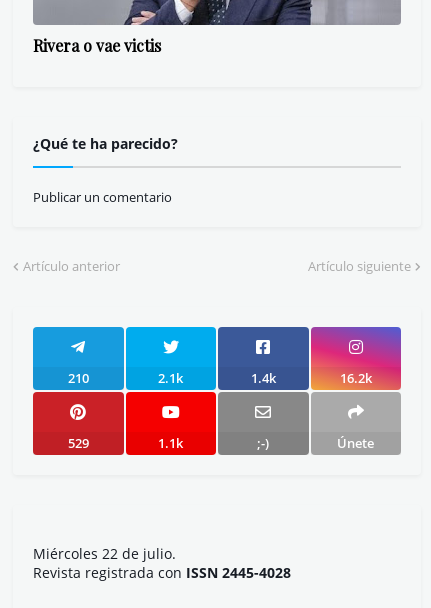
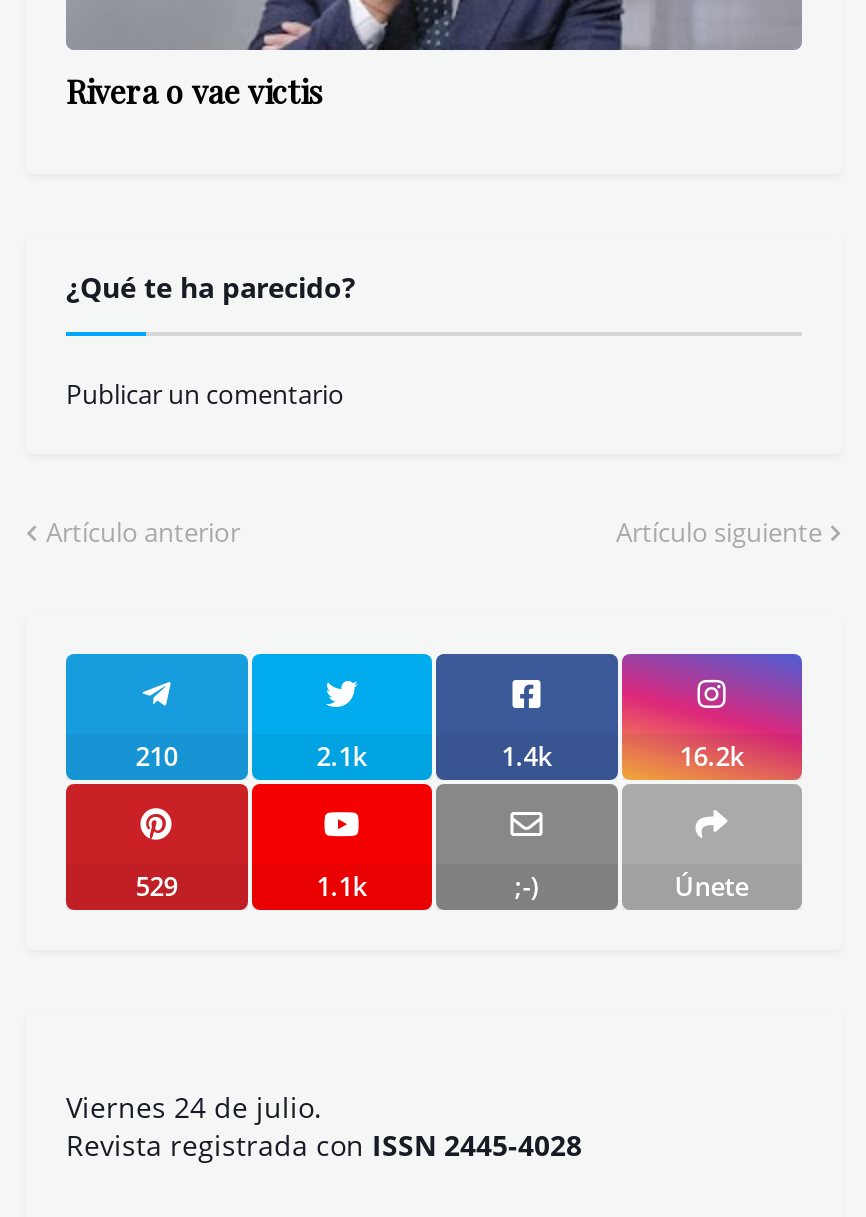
[33,544,176,563] Miércoles 22 de julio. -> [66,1088,322,1126] Viernes 24 de julio.

